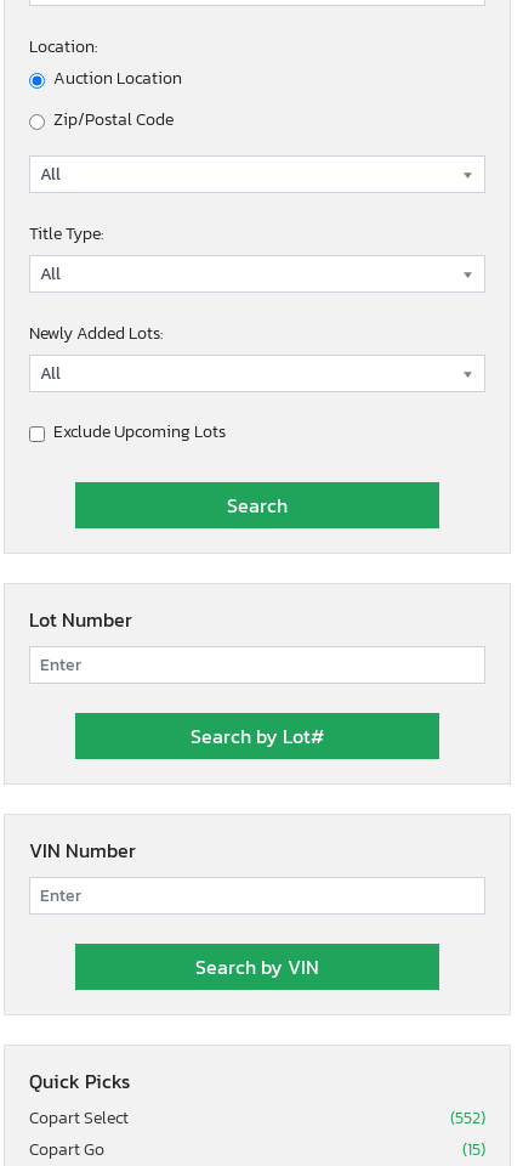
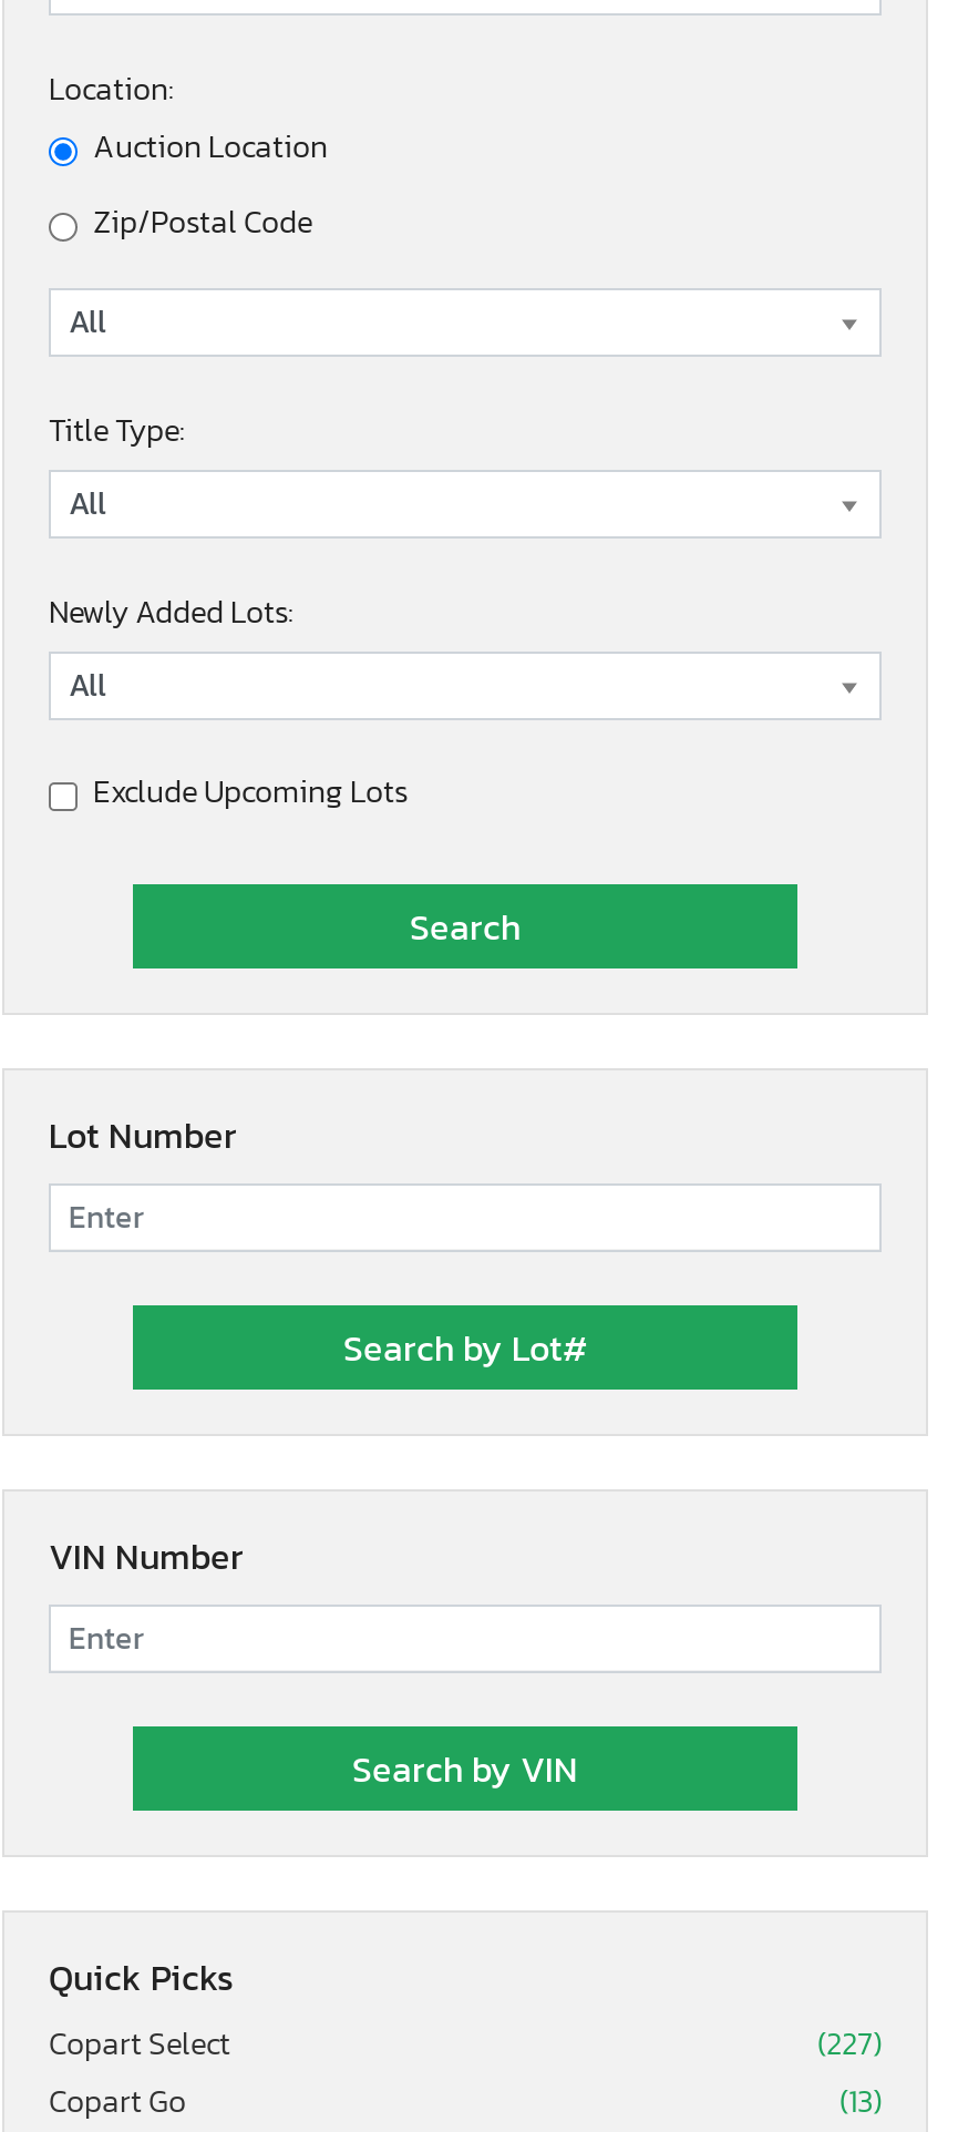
[450,1105,485,1130] (552) -> [817,2020,882,2067] (227)
[462,1136,485,1162] (15) -> [839,2078,882,2124] (13)

